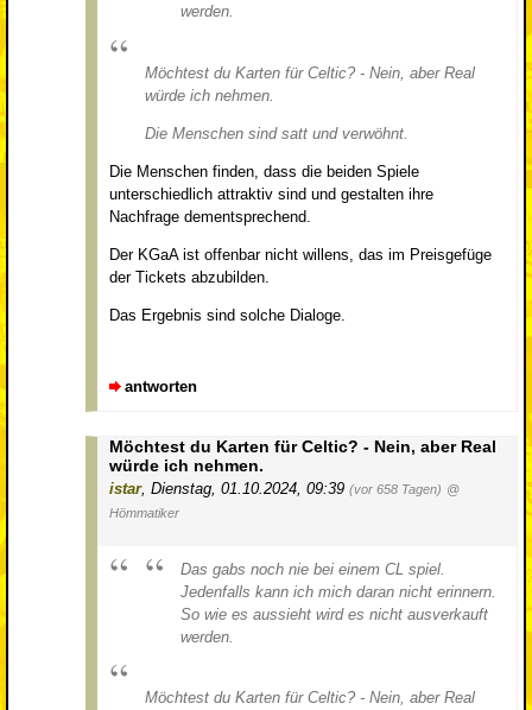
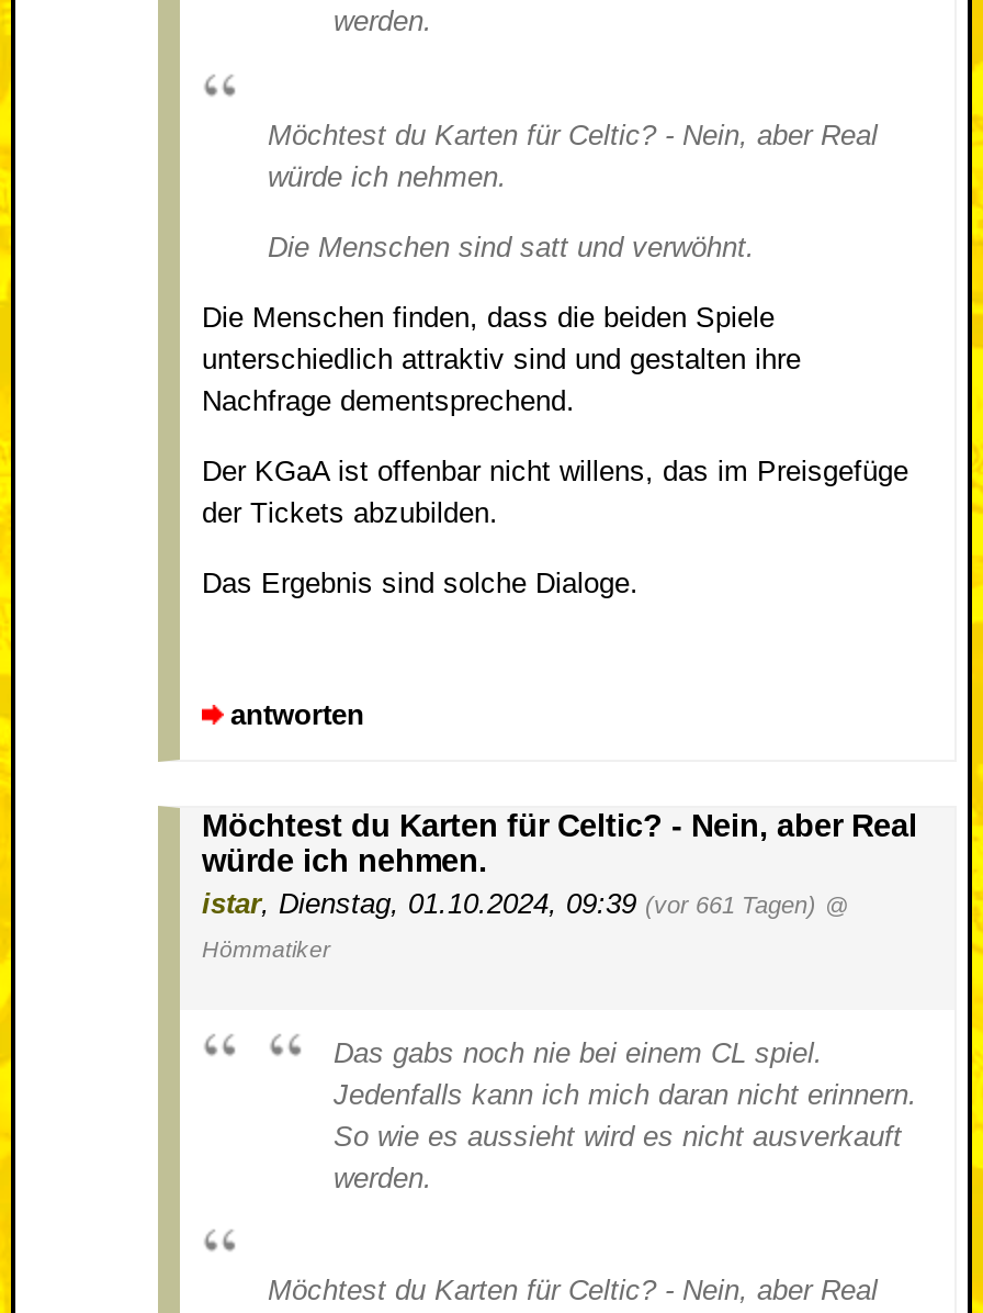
[109,480,460,498] istar, Dienstag, 01.10.2024, 09:39 (vor 658 Tagen) @ -> [202,887,849,920] istar, Dienstag, 01.10.2024, 09:39 (vor 661 Tagen) @

